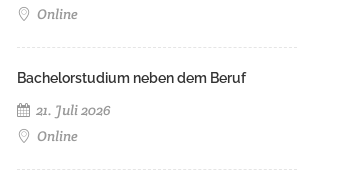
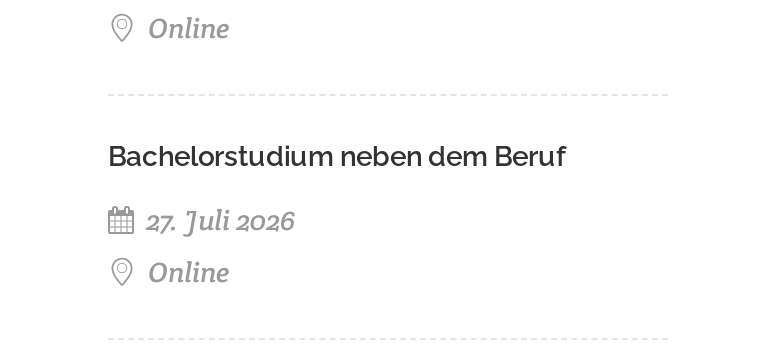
[33,101,111,119] 21. Juli 2026 -> [140,202,296,238] 27. Juli 2026

